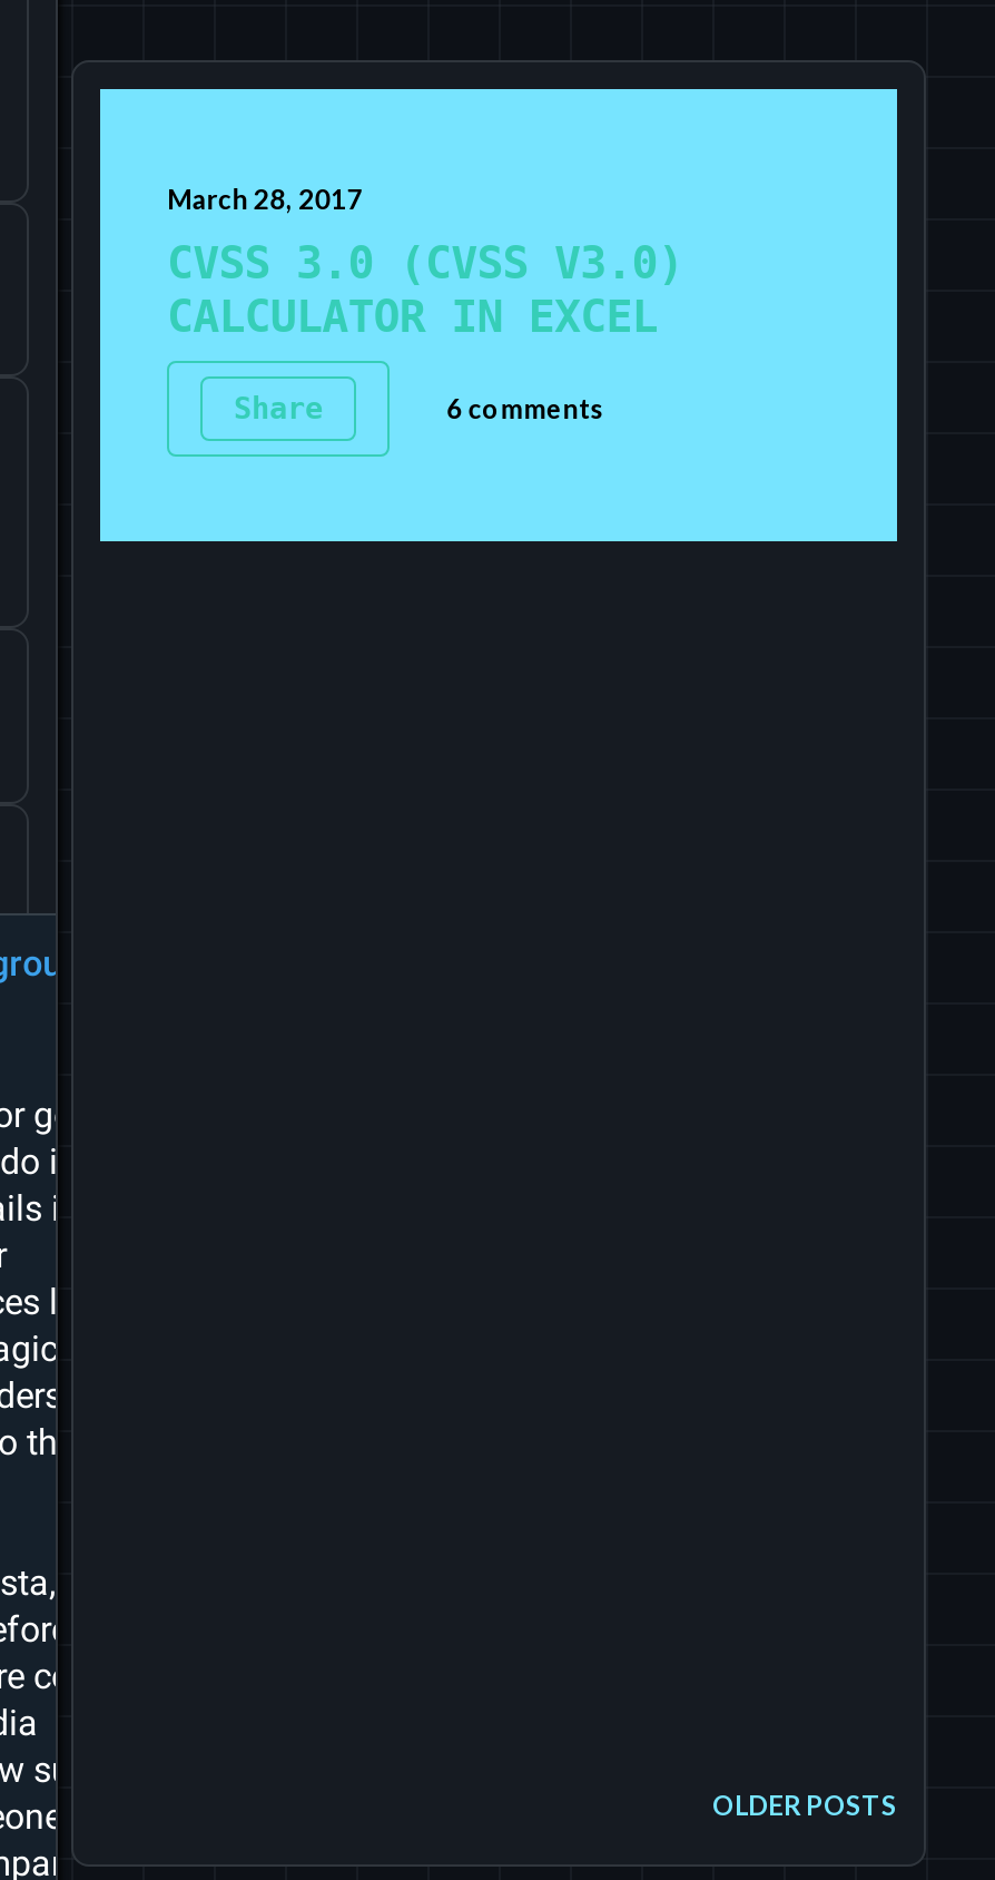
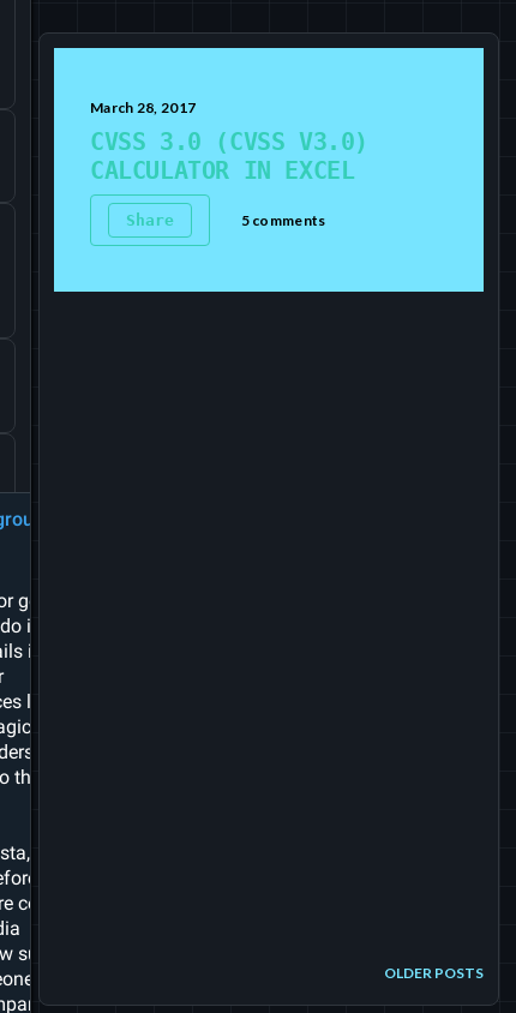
[447,392,605,425] 6 comments -> [241,211,326,229] 5 comments

